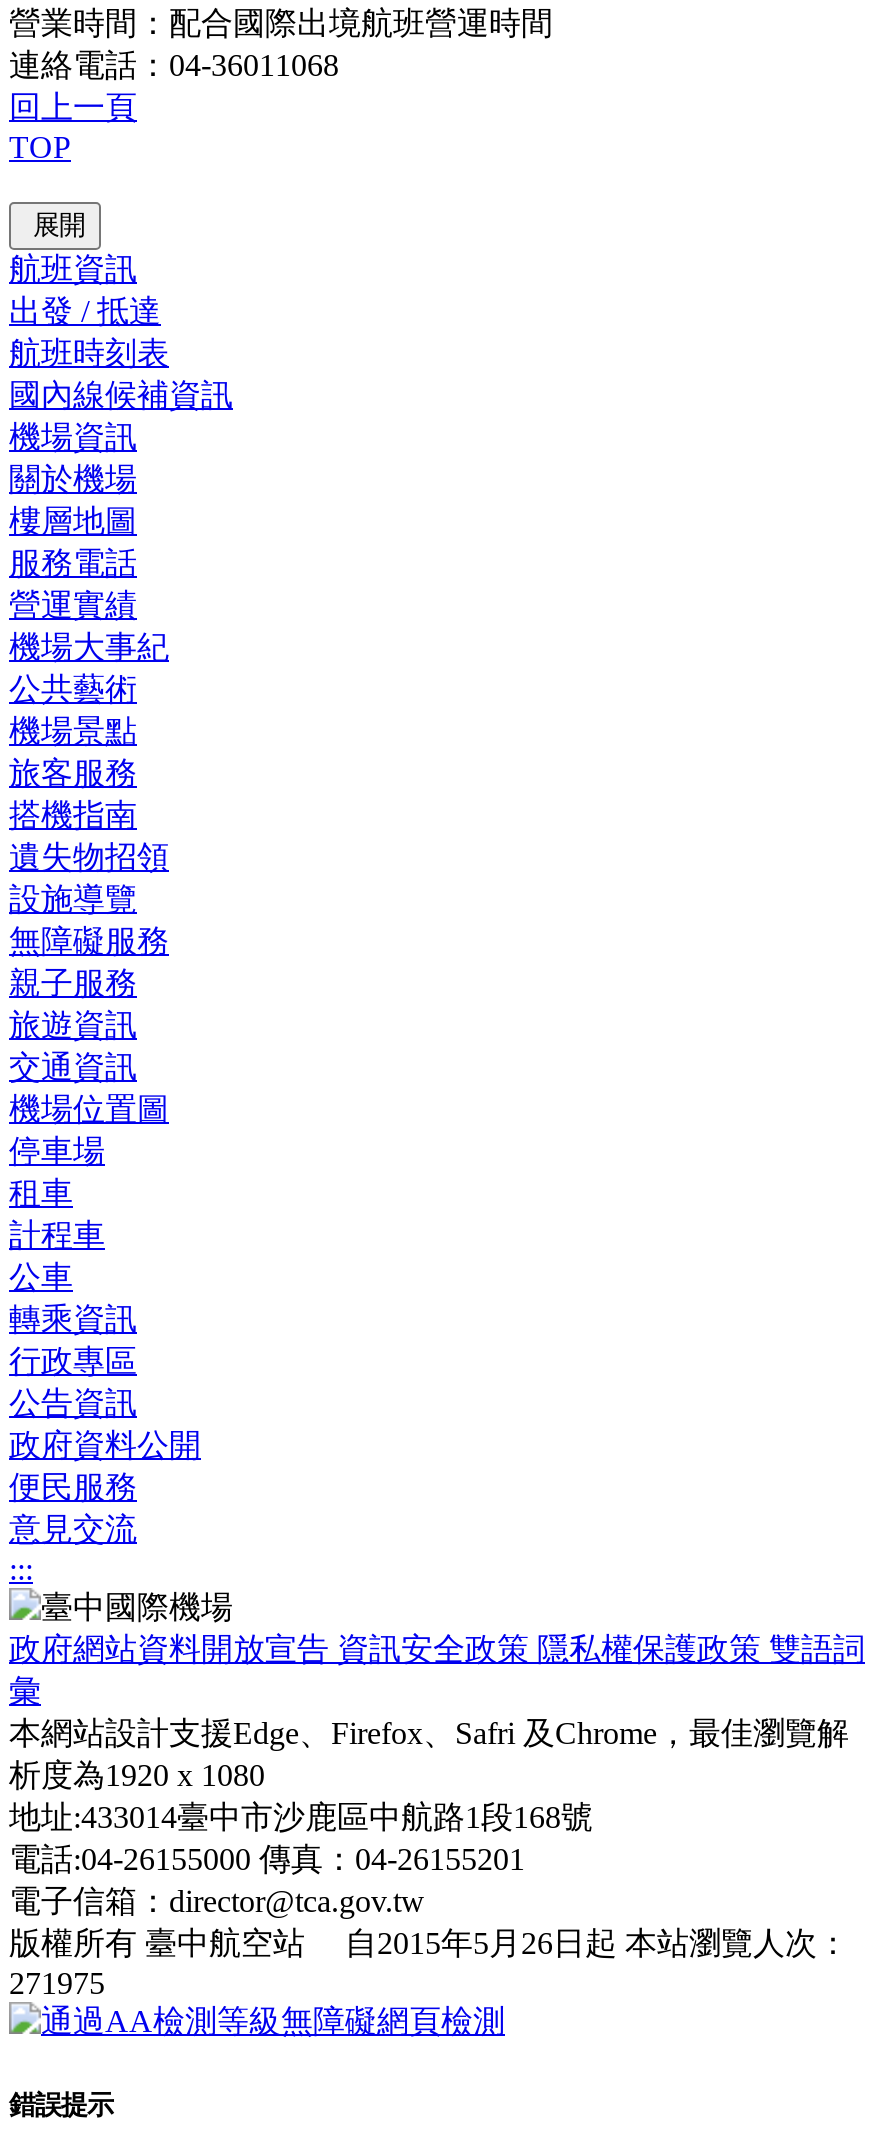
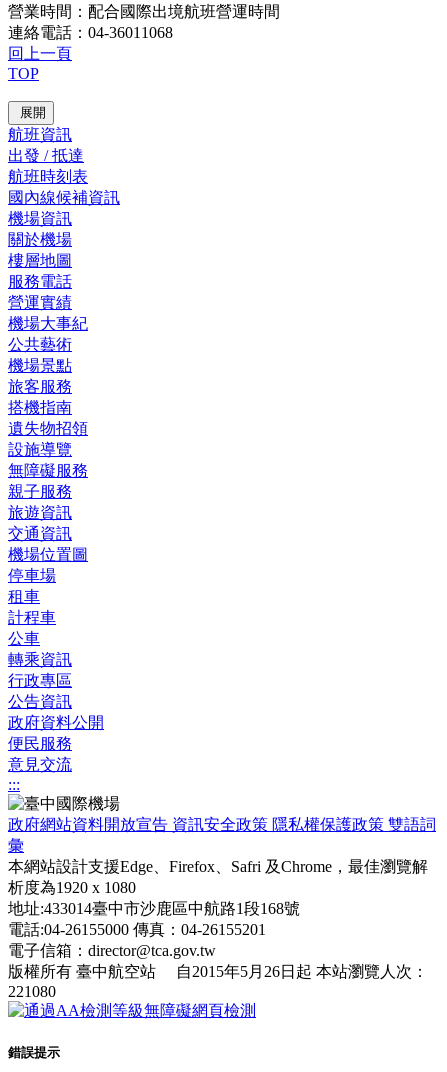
[9,1965,105,1999] 271975 -> [8,983,56,1000] 221080

